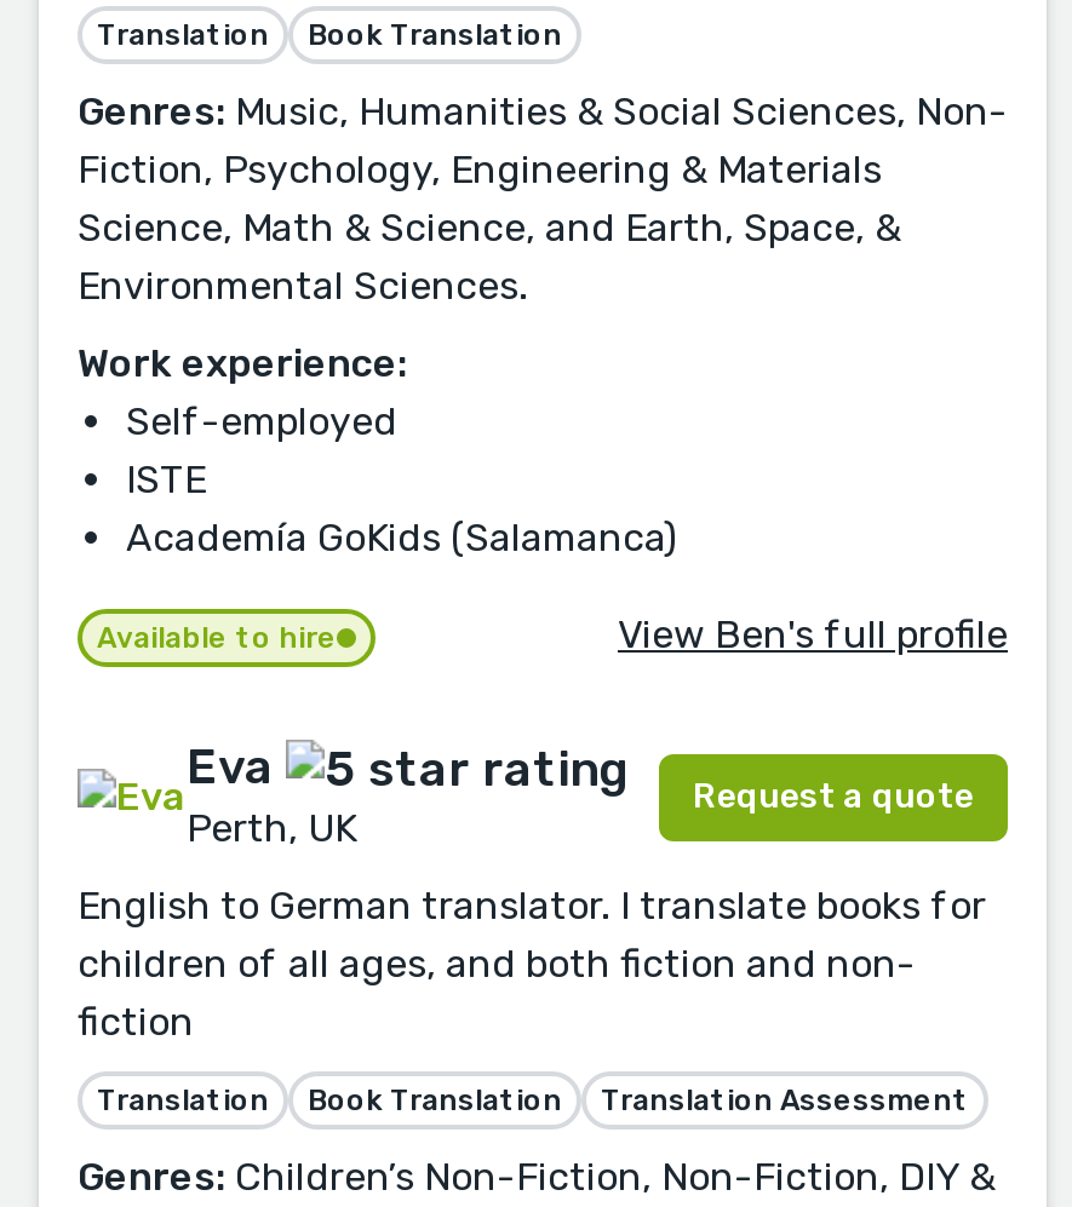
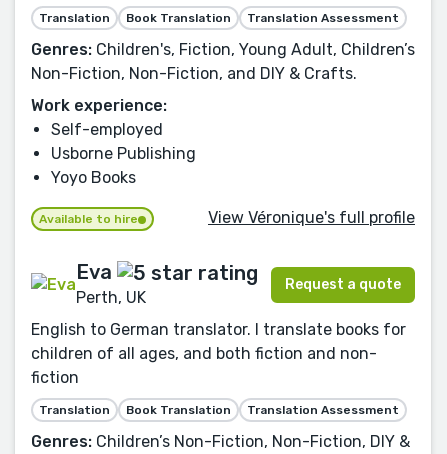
[78,88,1008,308] Genres: Music, Humanities & Social Sciences, Non- | Fiction, Psychology, Engineering & Materials | Science, Math & Science, and Earth, Space, & | Environmental Sciences. -> [31,11,415,83] Translation Assessment | Genres: Children's, Fiction, Young Adult, Children’s | Non-Fiction, Non-Fiction, and DIY & Crafts.
[126,456,676,560] ISTE | Academía GoKids (Salamanca) -> [51,144,196,187] Usborne Publishing | Yoyo Books
[618,612,1008,658] View Ben's full profile -> [208,208,415,227] View Véronique's full profile

